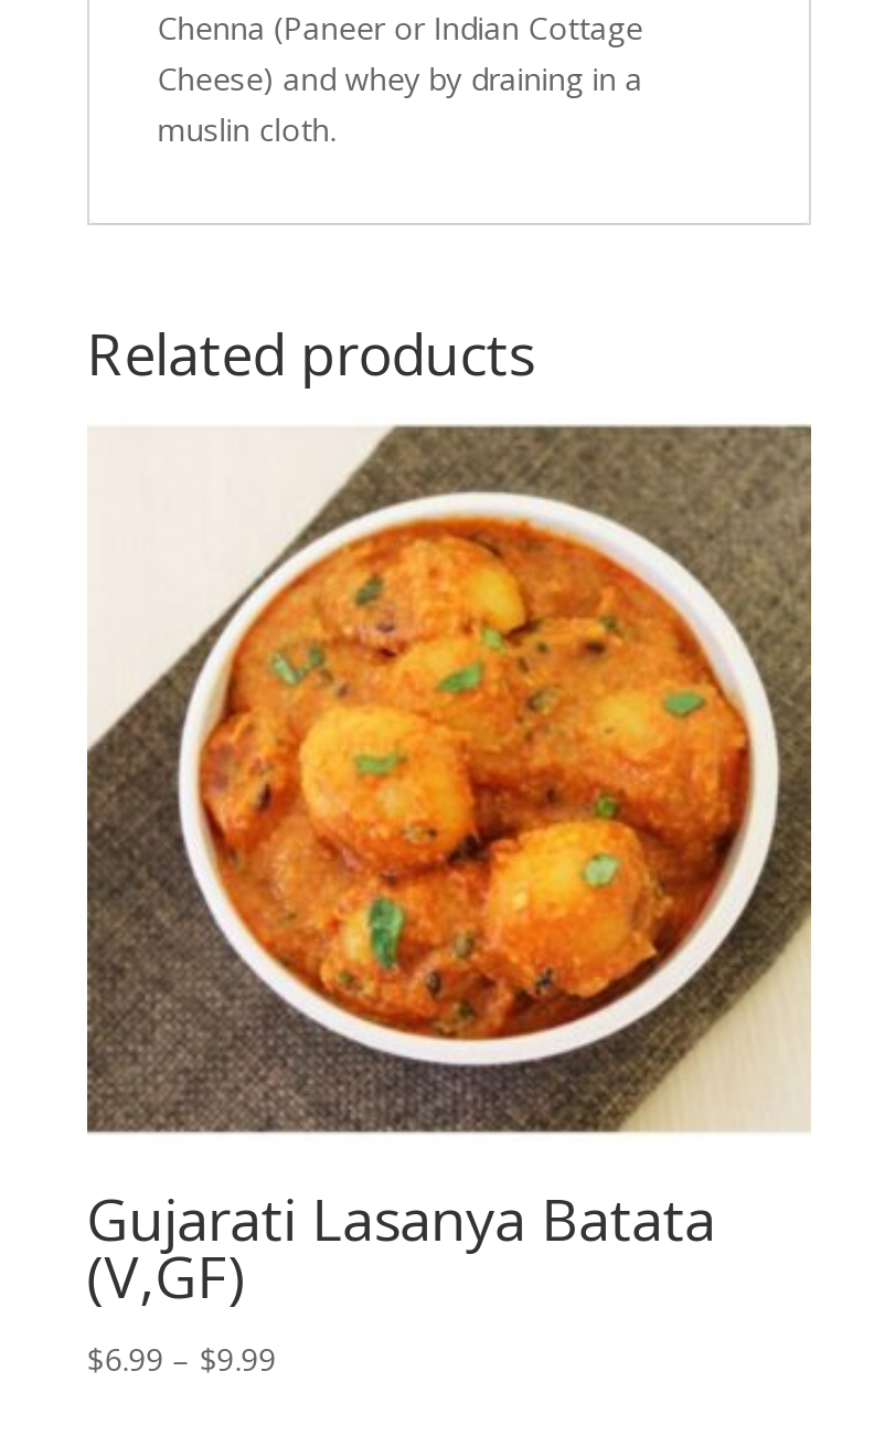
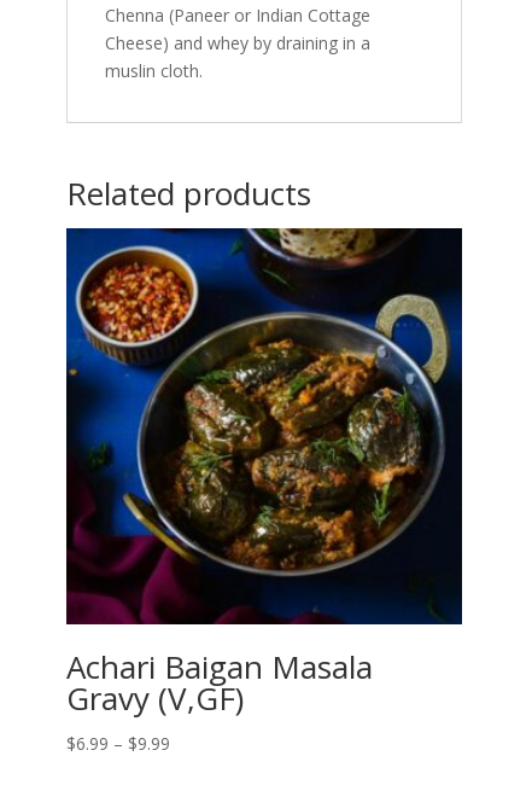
[85,417,813,1316] [image] | Gujarati Lasanya Batata | (V,GF) -> [65,227,463,720] [image] | Achari Baigan Masala | Gravy (V,GF)

